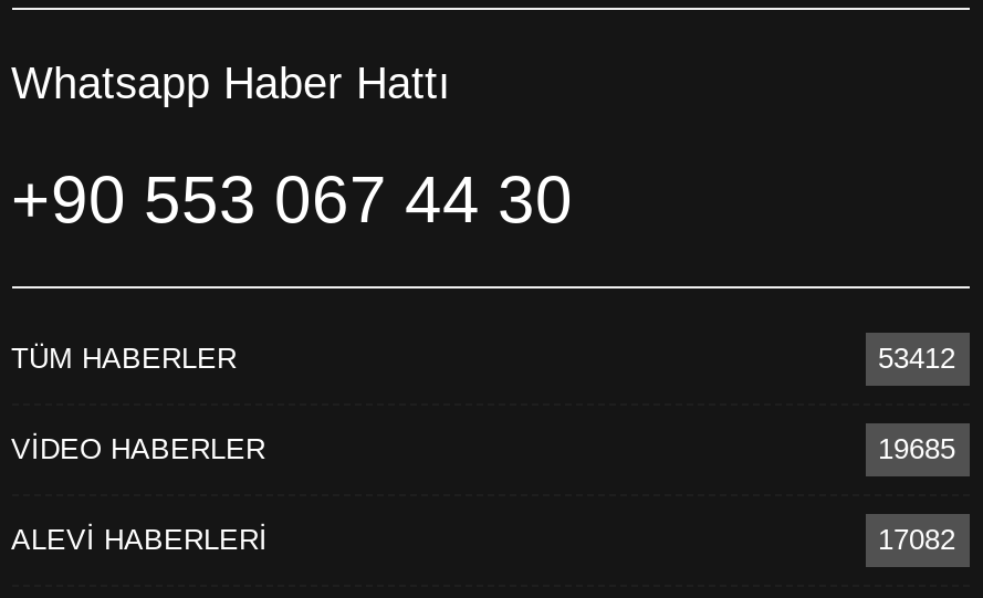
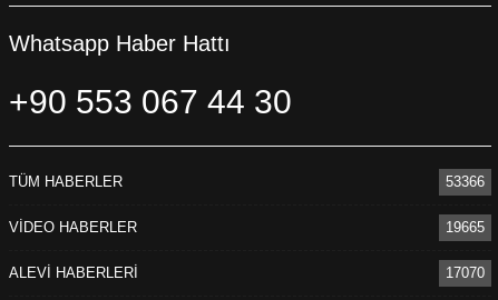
[878,342,955,375] 53412 -> [445,174,484,190] 53366
[878,433,955,466] 19685 -> [445,219,484,236] 19665
[878,523,955,557] 17082 -> [445,265,484,281] 17070

